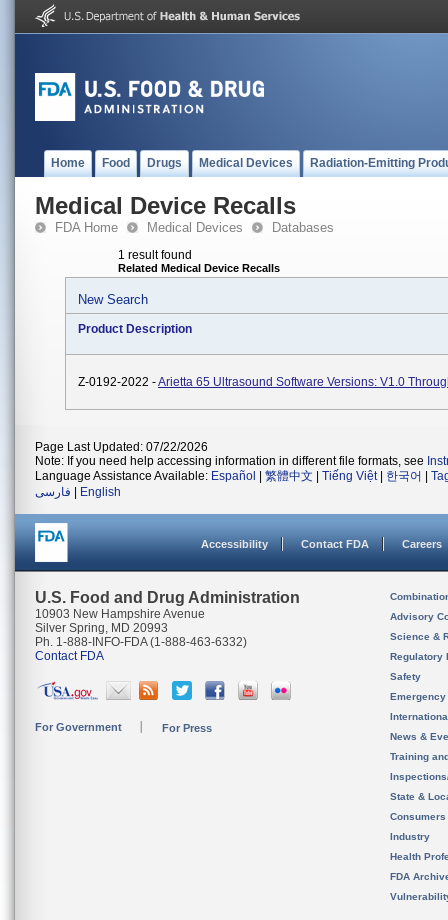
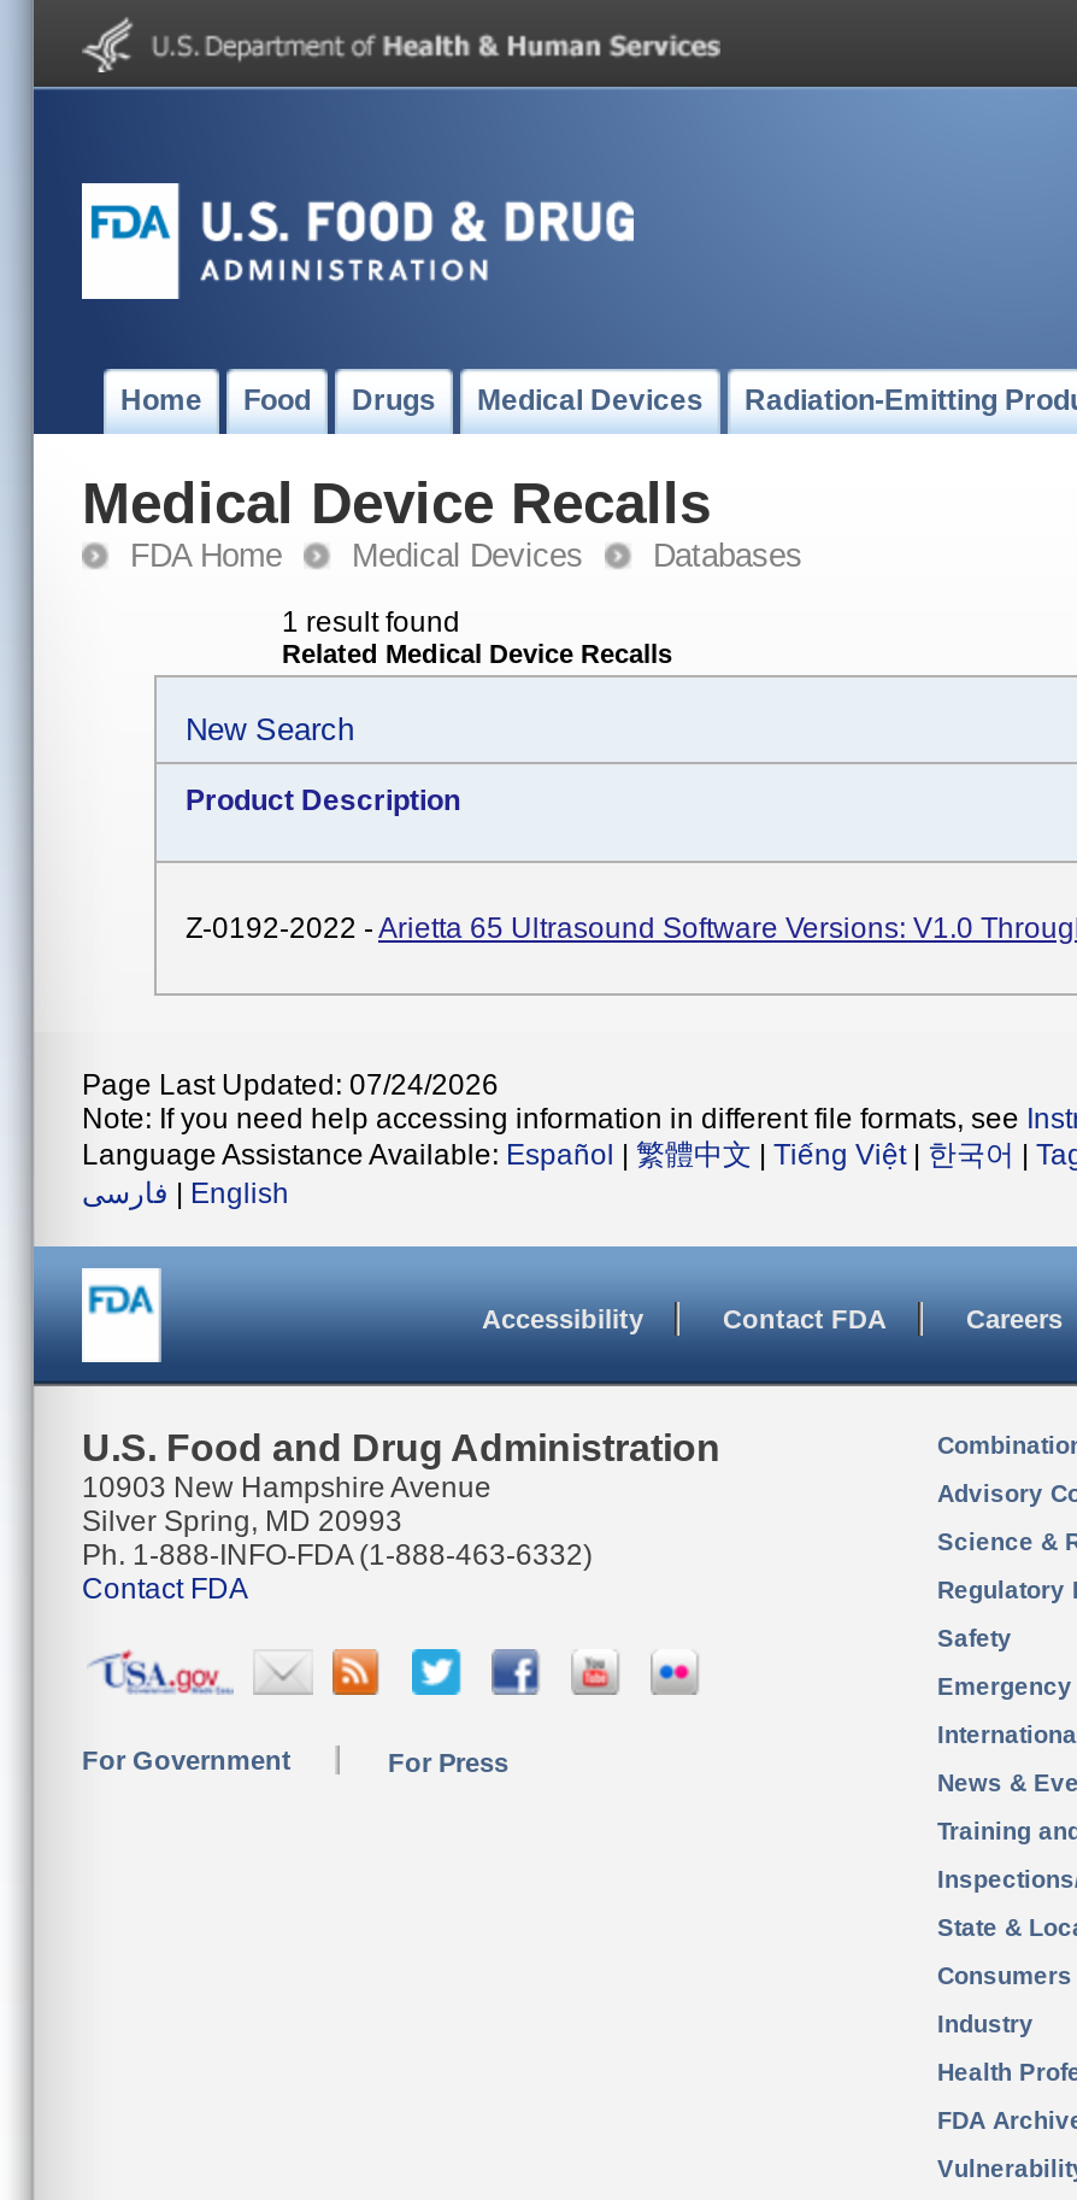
[35,440,208,454] Page Last Updated: 07/22/2026 -> [82,1068,499,1102] Page Last Updated: 07/24/2026

